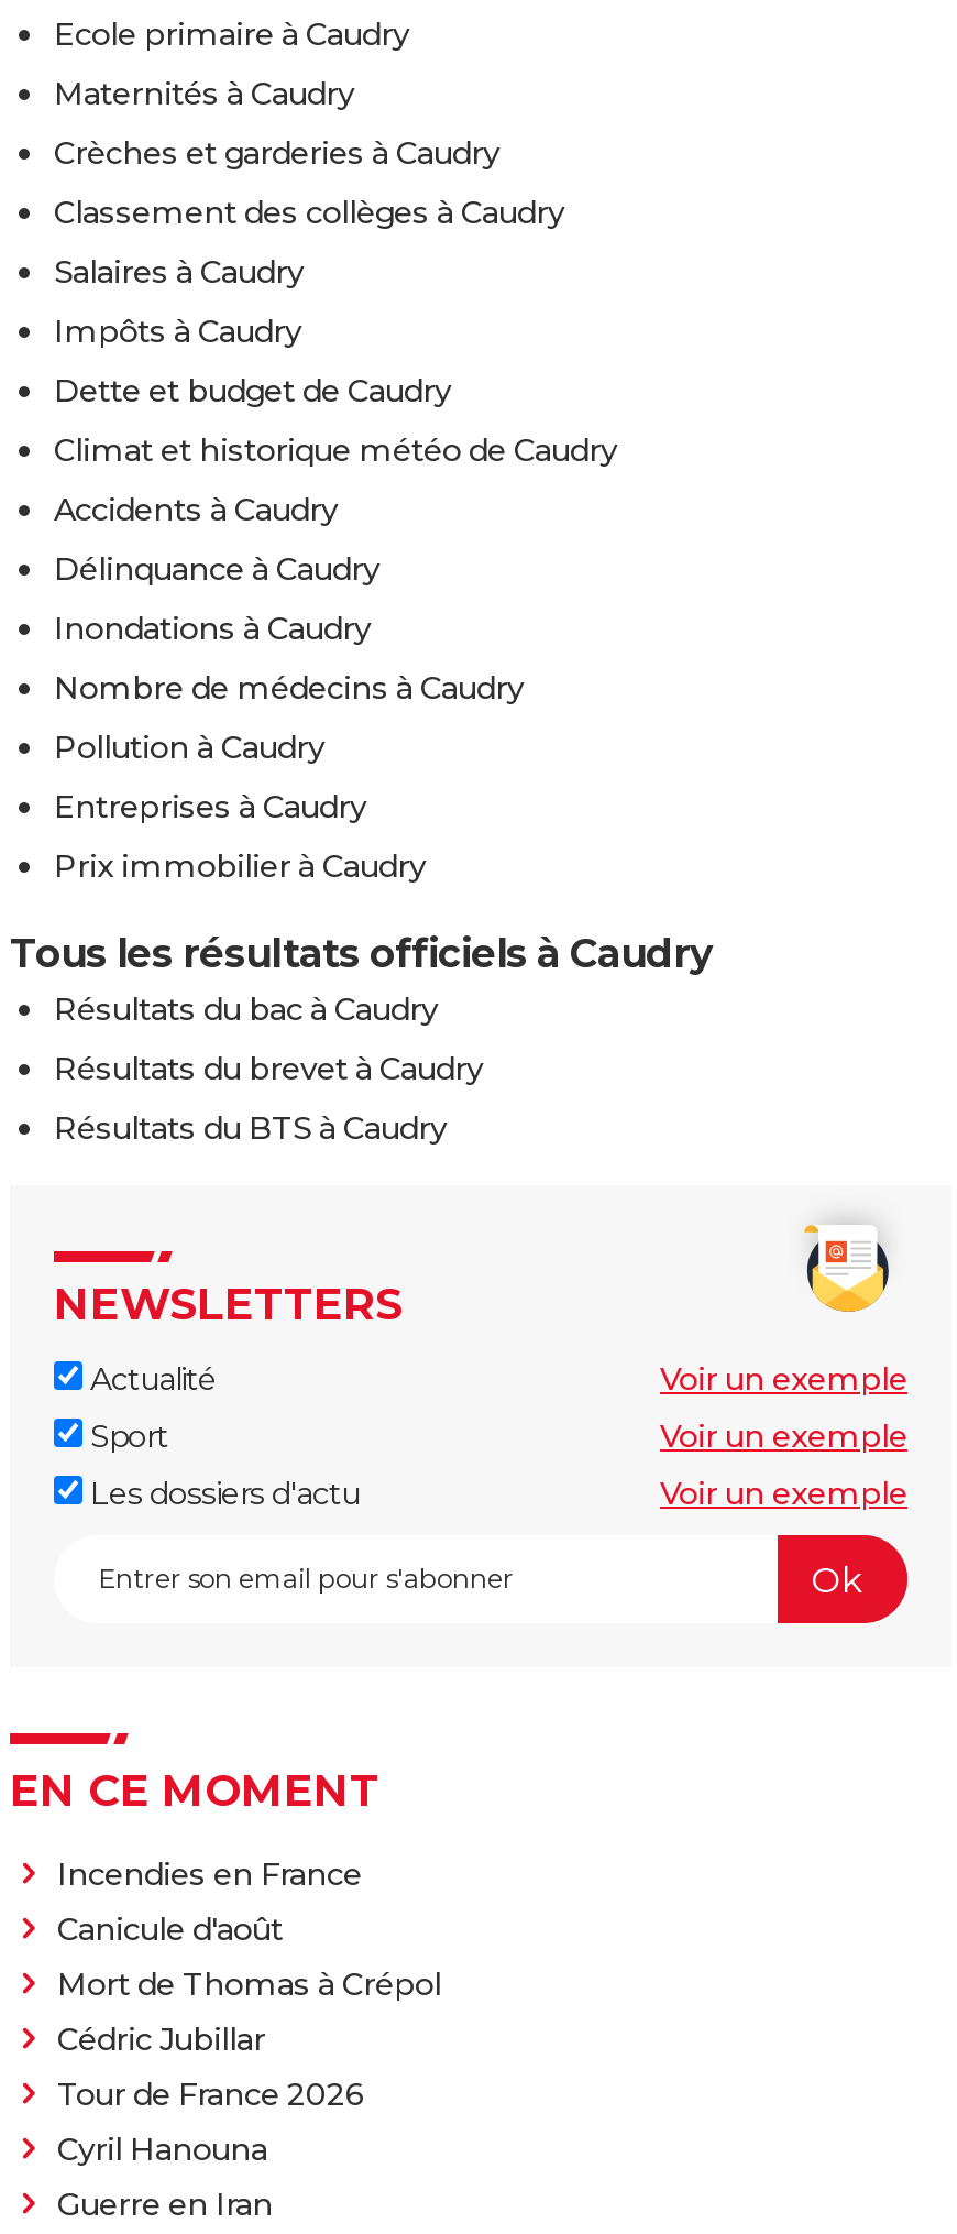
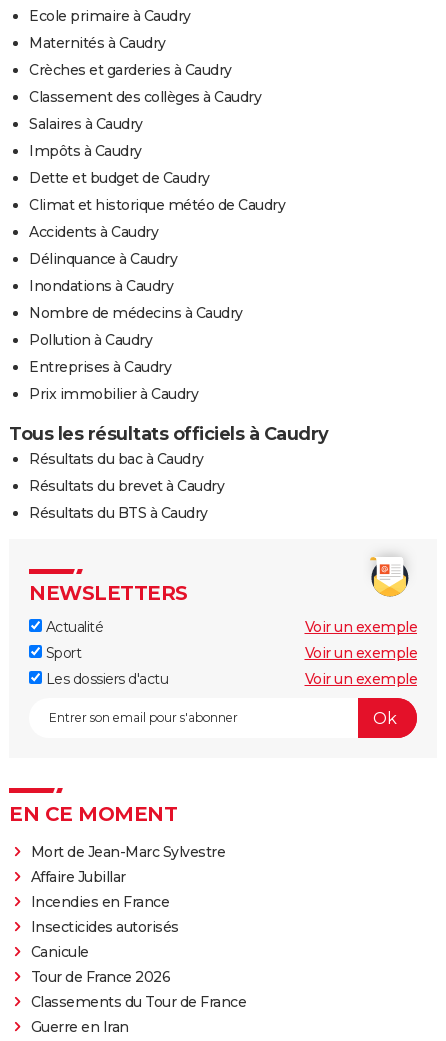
none -> [30,843,225,886] Mort de Jean-Marc Sylvestre | Affaire Jubillar
moved [57,1855,362,1894] -> [30,893,169,911]: Incendies en France
[57,1910,441,2059] Canicule d'août | Mort de Thomas à Crépol | Cédric Jubillar -> [30,918,178,961] Insecticides autorisés | Canicule
[57,2130,267,2170] Cyril Hanouna -> [30,993,246,1011] Classements du Tour de France

